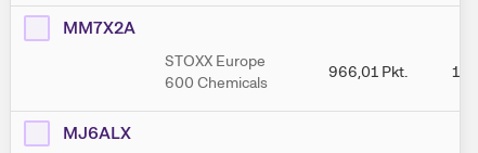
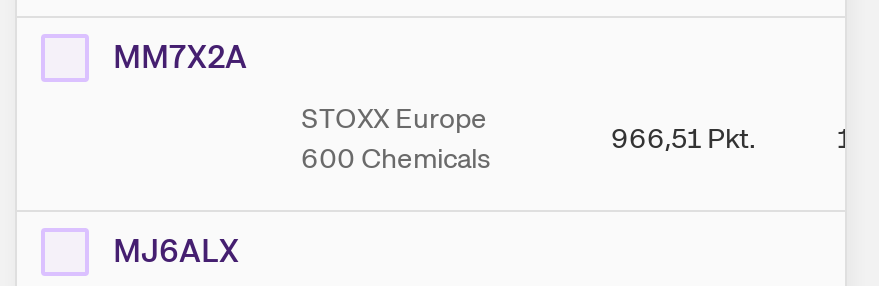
[328,62,408,82] 966,01 Pkt. -> [611,120,755,156] 966,51 Pkt.

